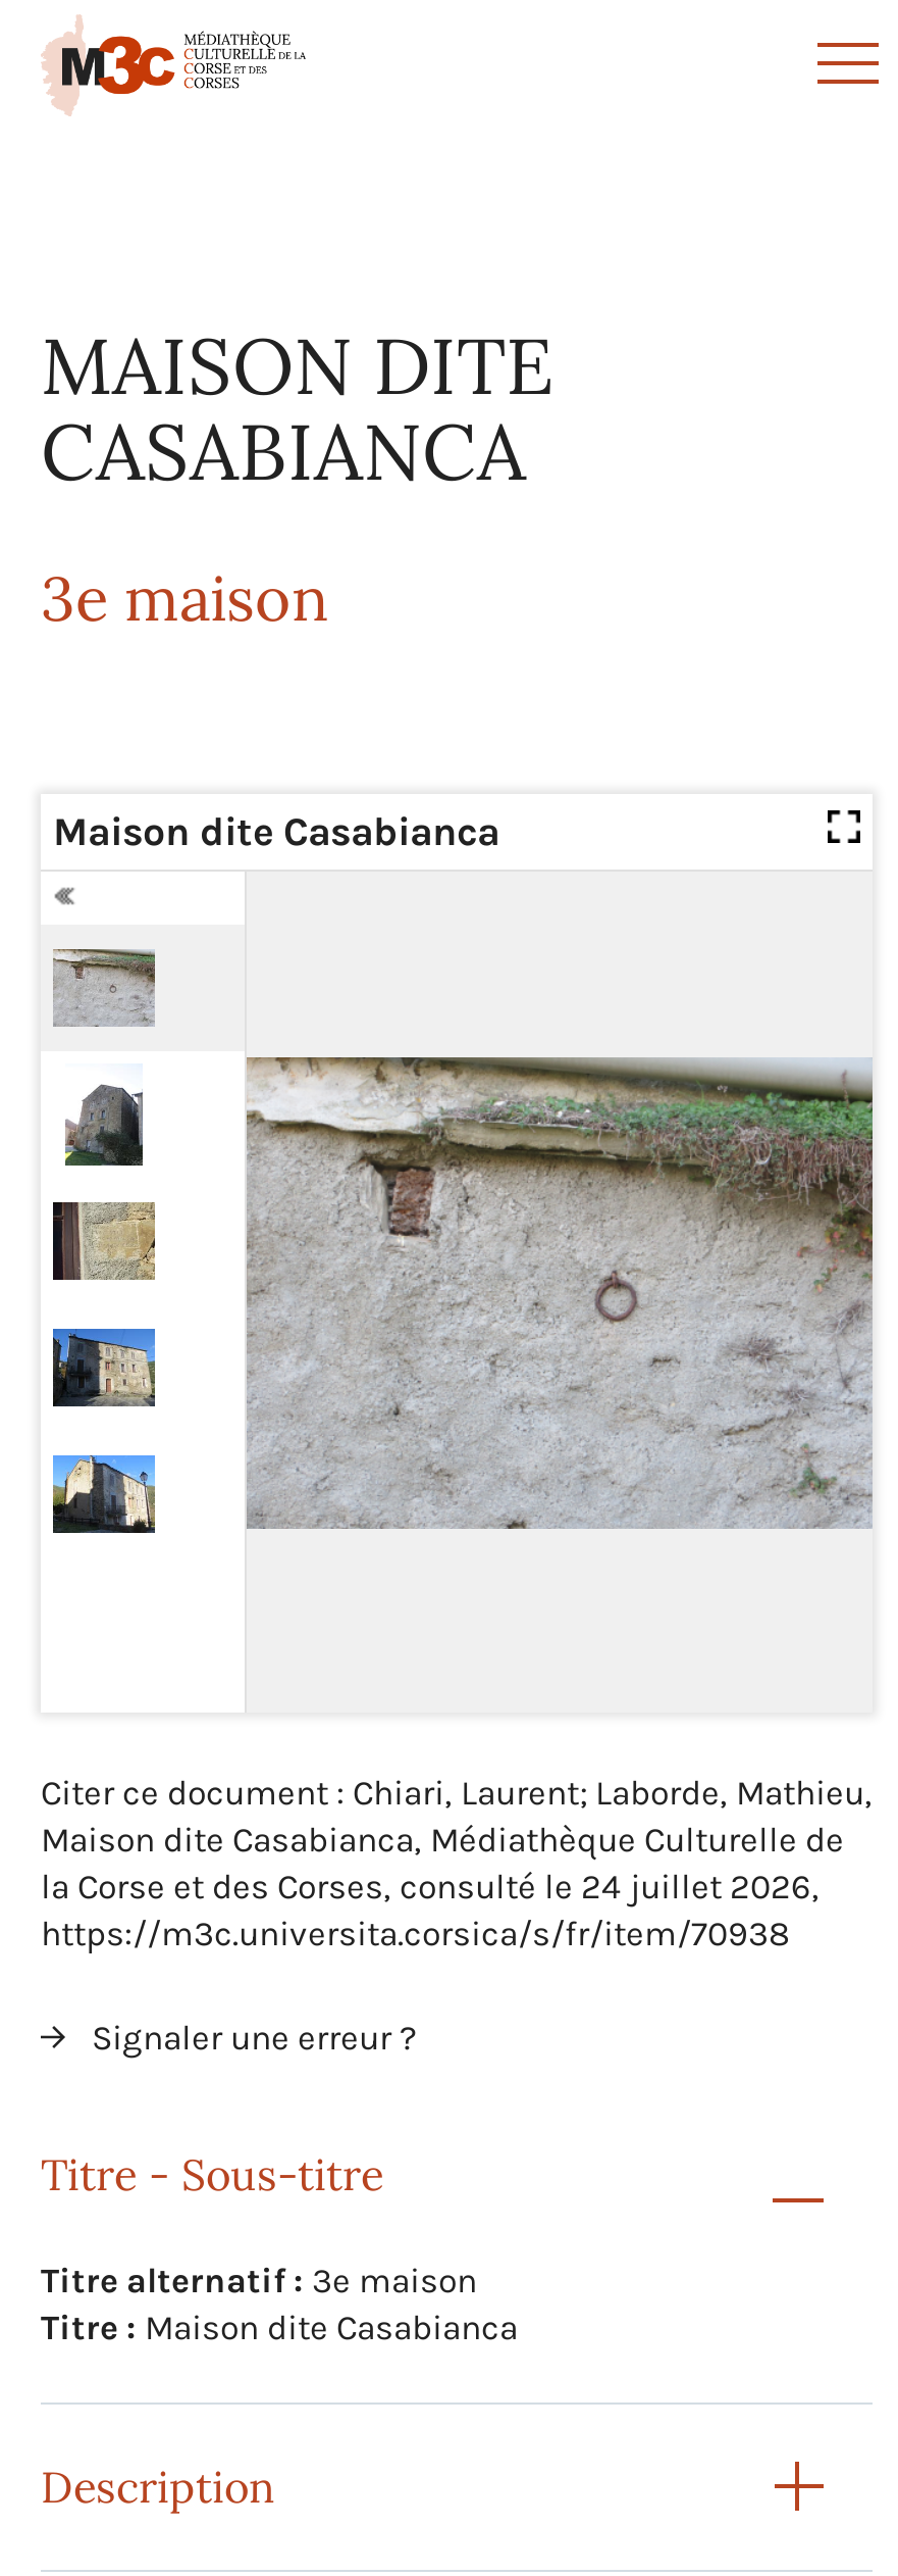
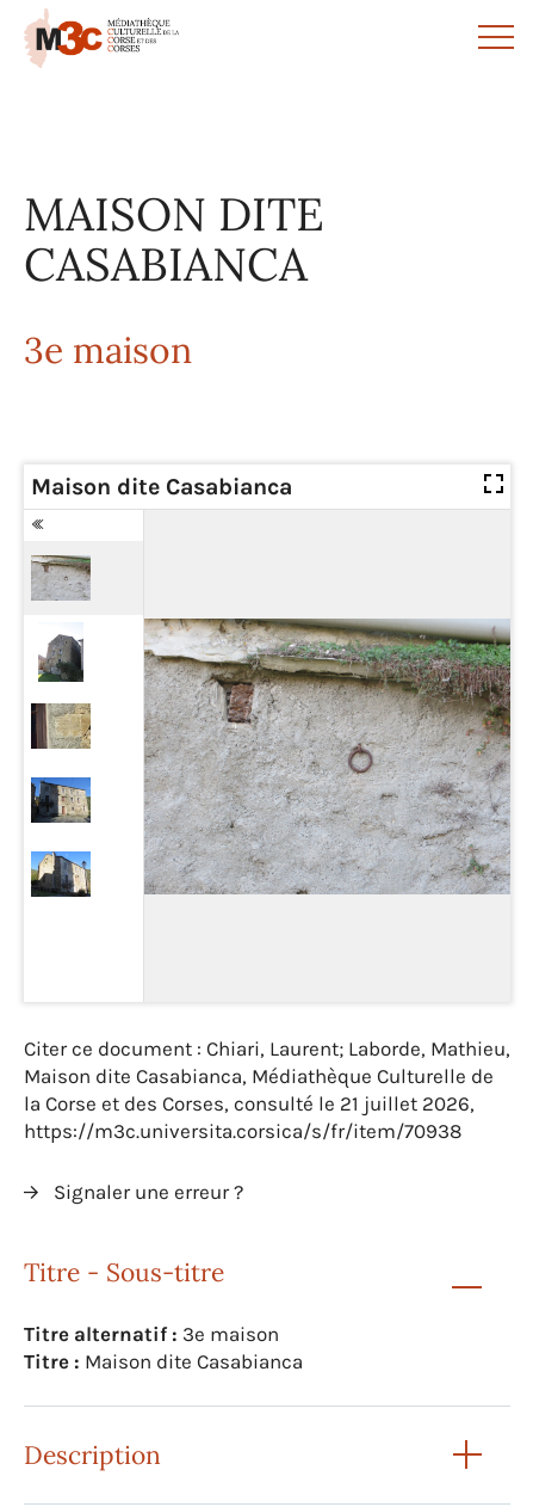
[41,1866,820,1906] la Corse et des Corses, consulté le 24 juillet 2026, -> [24,1091,475,1115] la Corse et des Corses, consulté le 21 juillet 2026,

